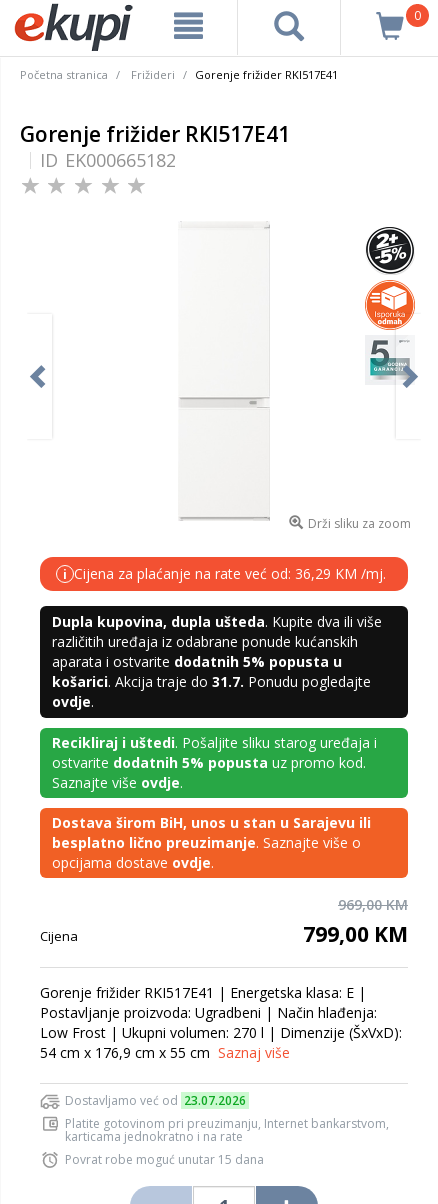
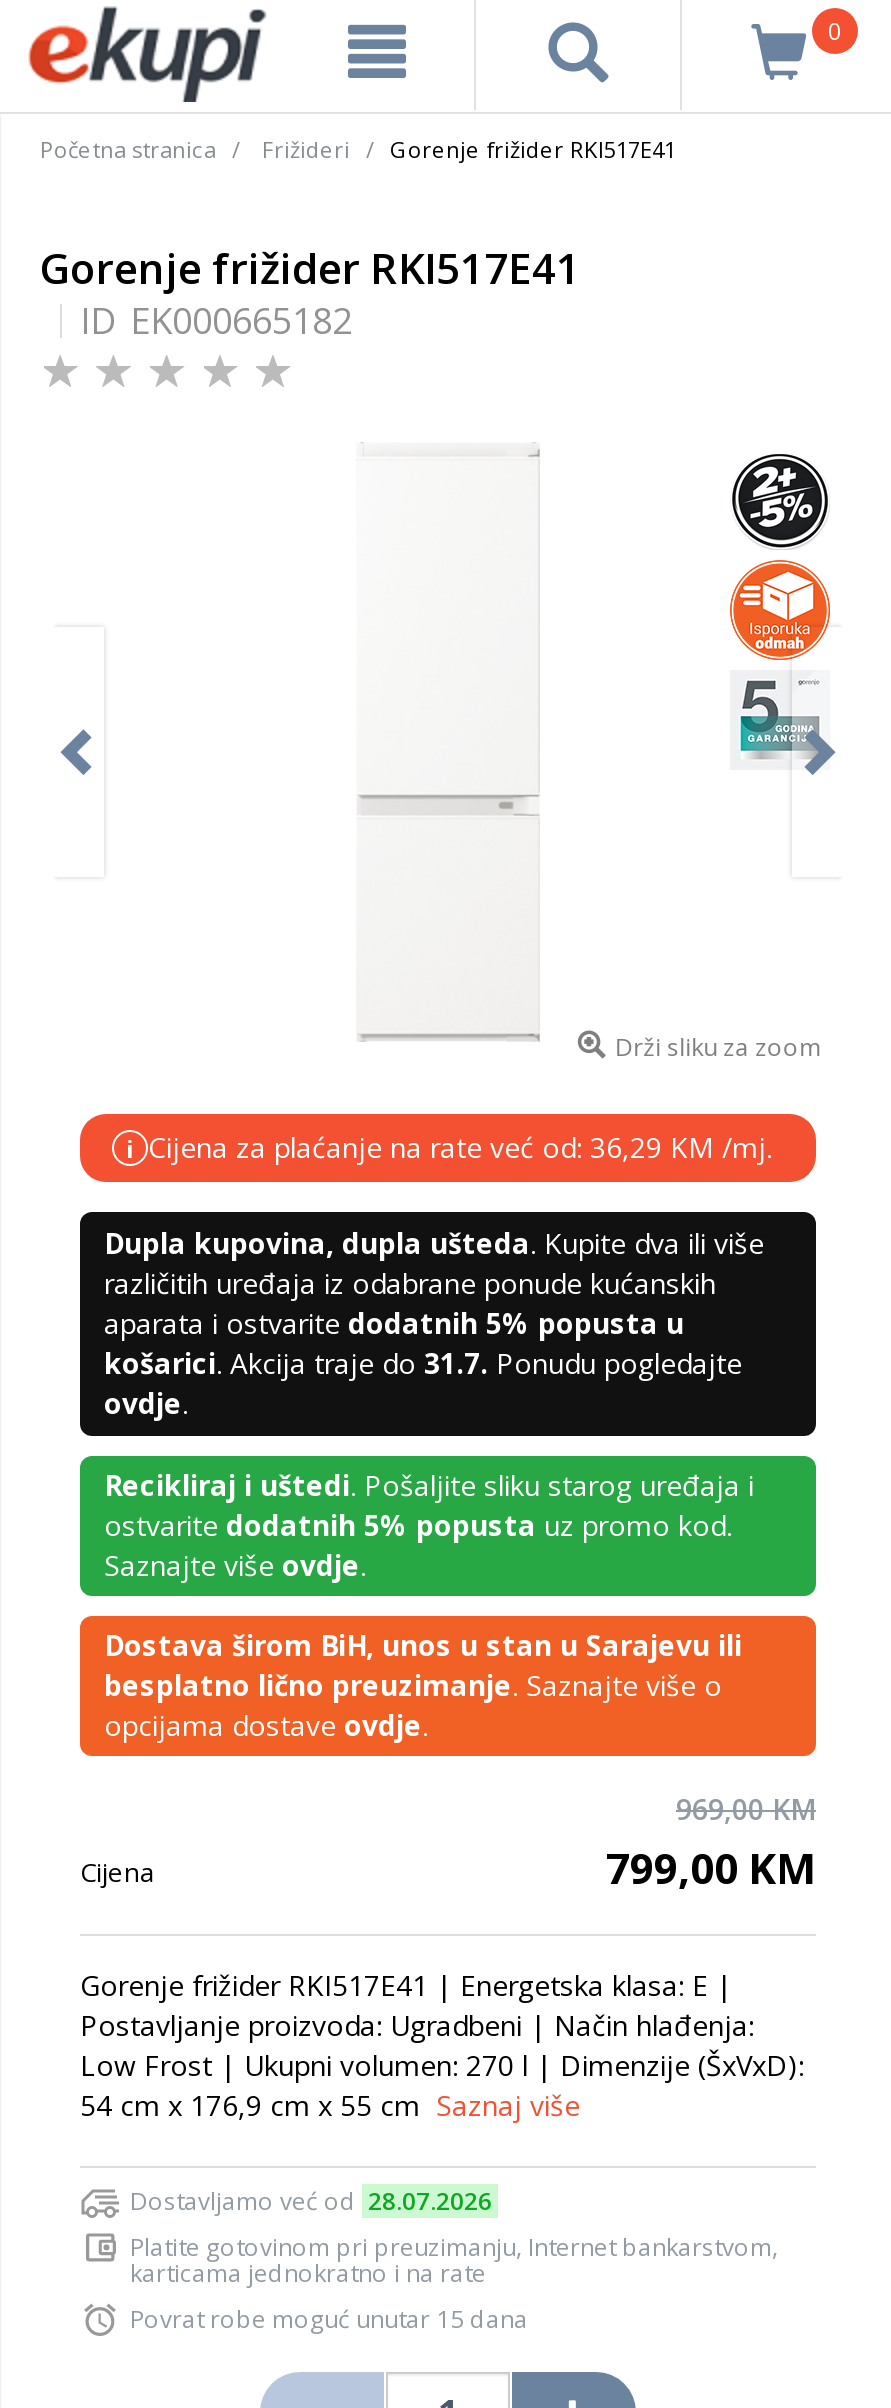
[65,1092,246,1109] Dostavljamo već od 23.07.2026 -> [130,2184,492,2218] Dostavljamo već od 28.07.2026

